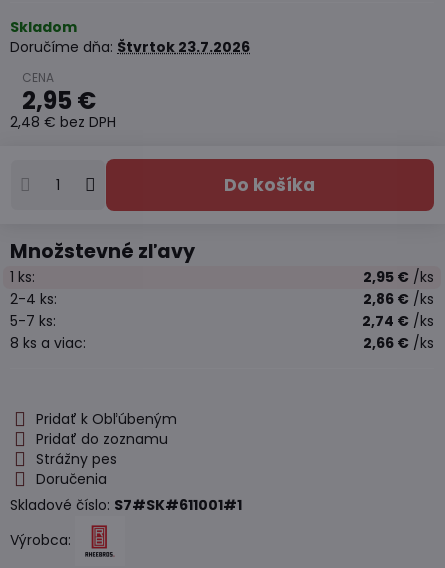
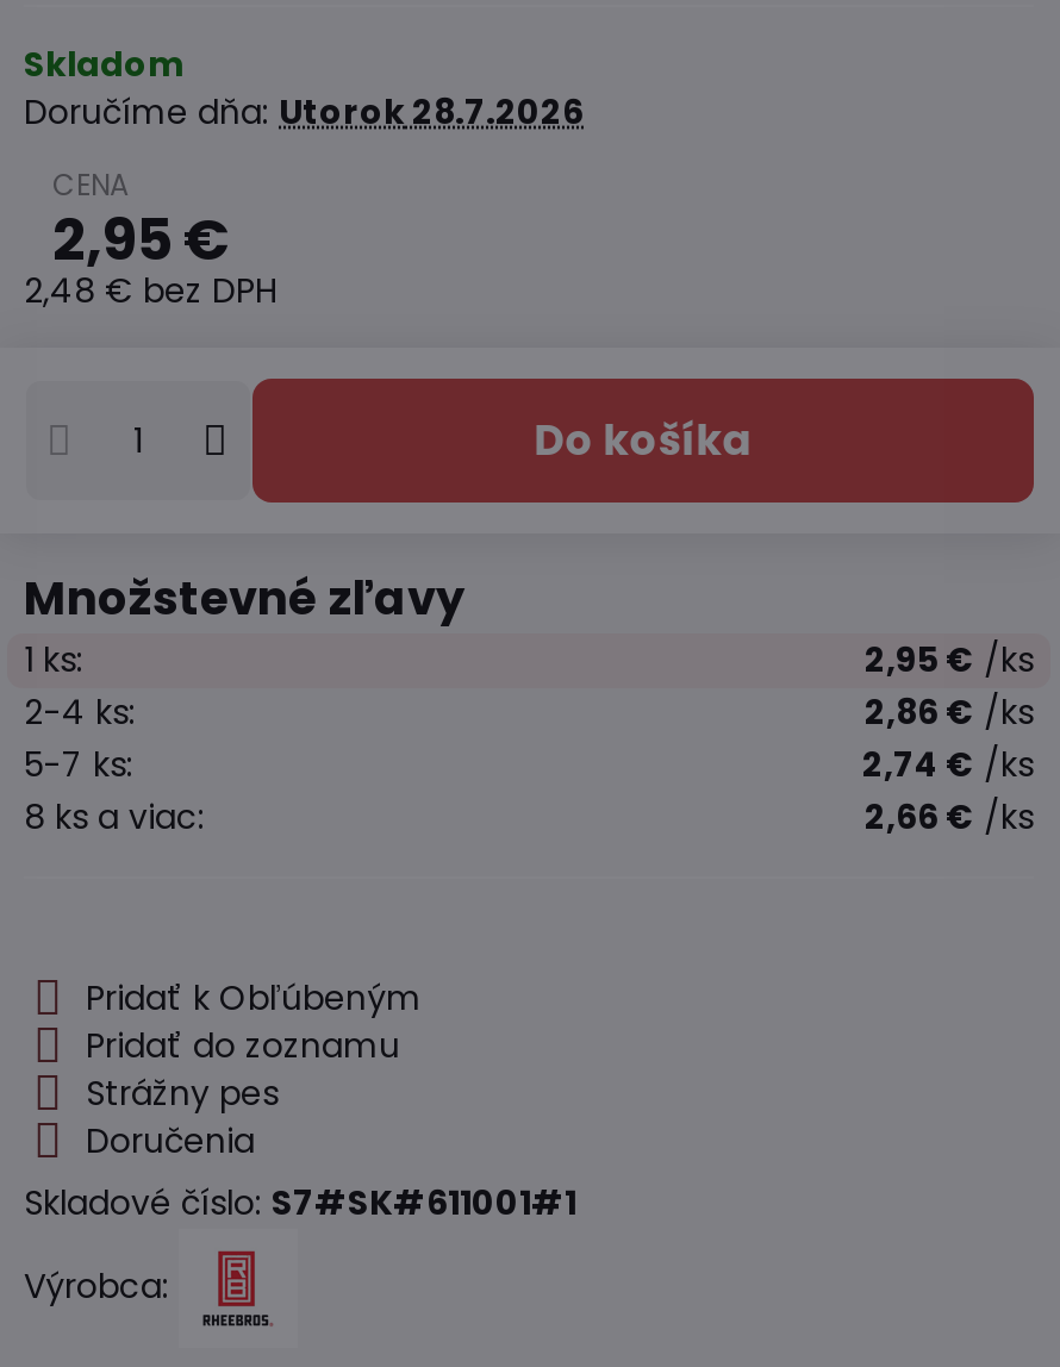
[10,37,250,57] Doručíme dňa: Štvrtok 23.7.2026 -> [24,88,584,136] Doručíme dňa: Utorok 28.7.2026

